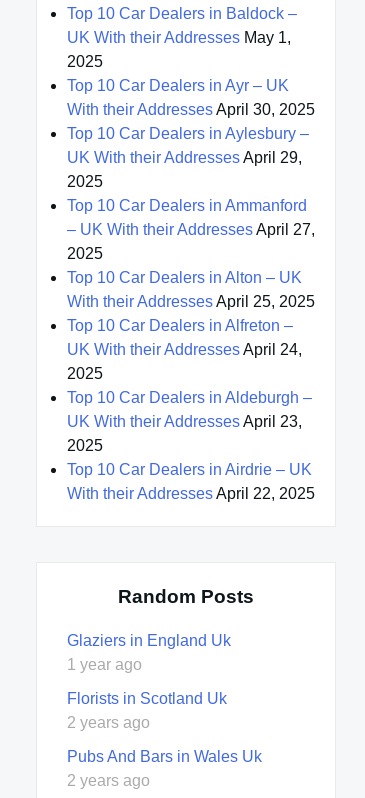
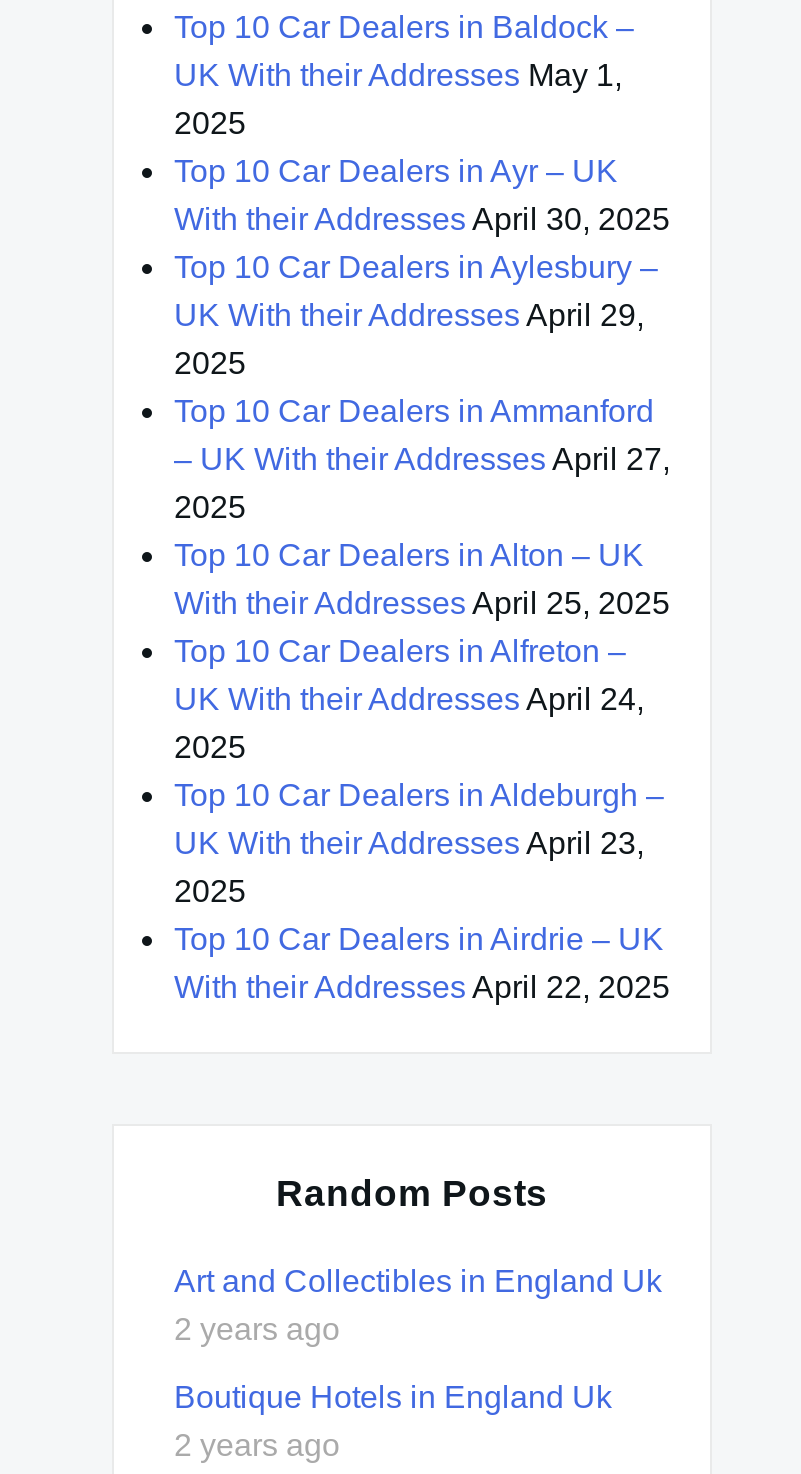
[67,632,231,707] Glaziers in England Uk | 1 year ago | Florists in Scotland Uk -> [174,1265,662,1299] Art and Collectibles in England Uk
[67,748,262,765] Pubs And Bars in Wales Uk -> [174,1381,612,1415] Boutique Hotels in England Uk

